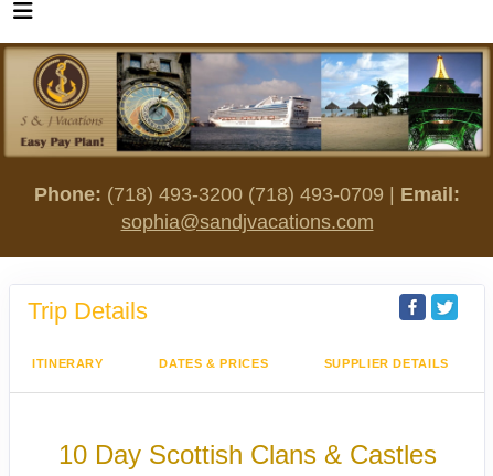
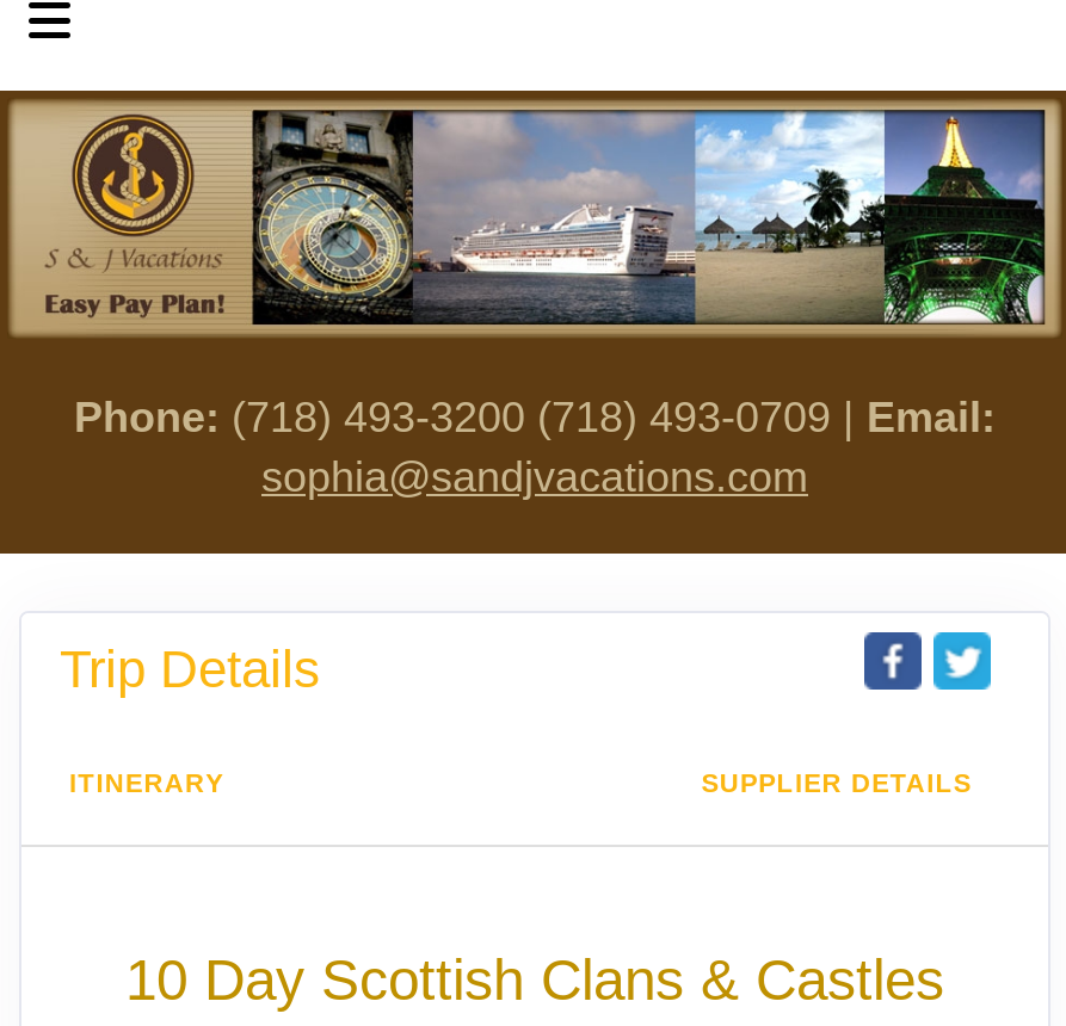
[159,357,268,370] DATES & PRICES -> none

